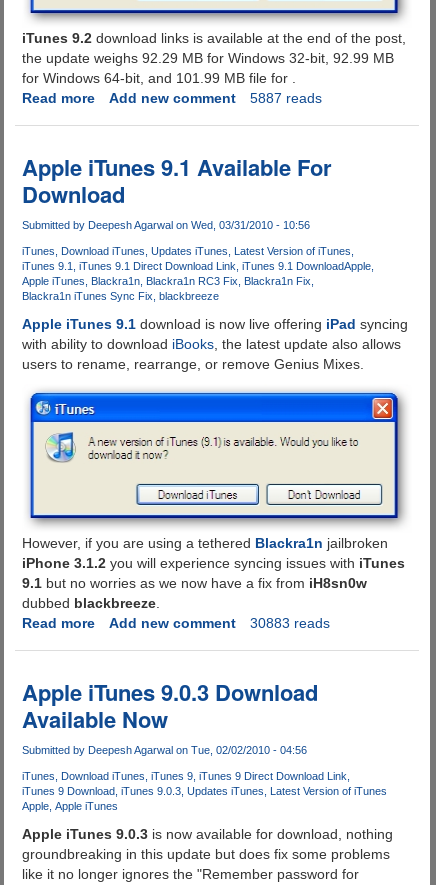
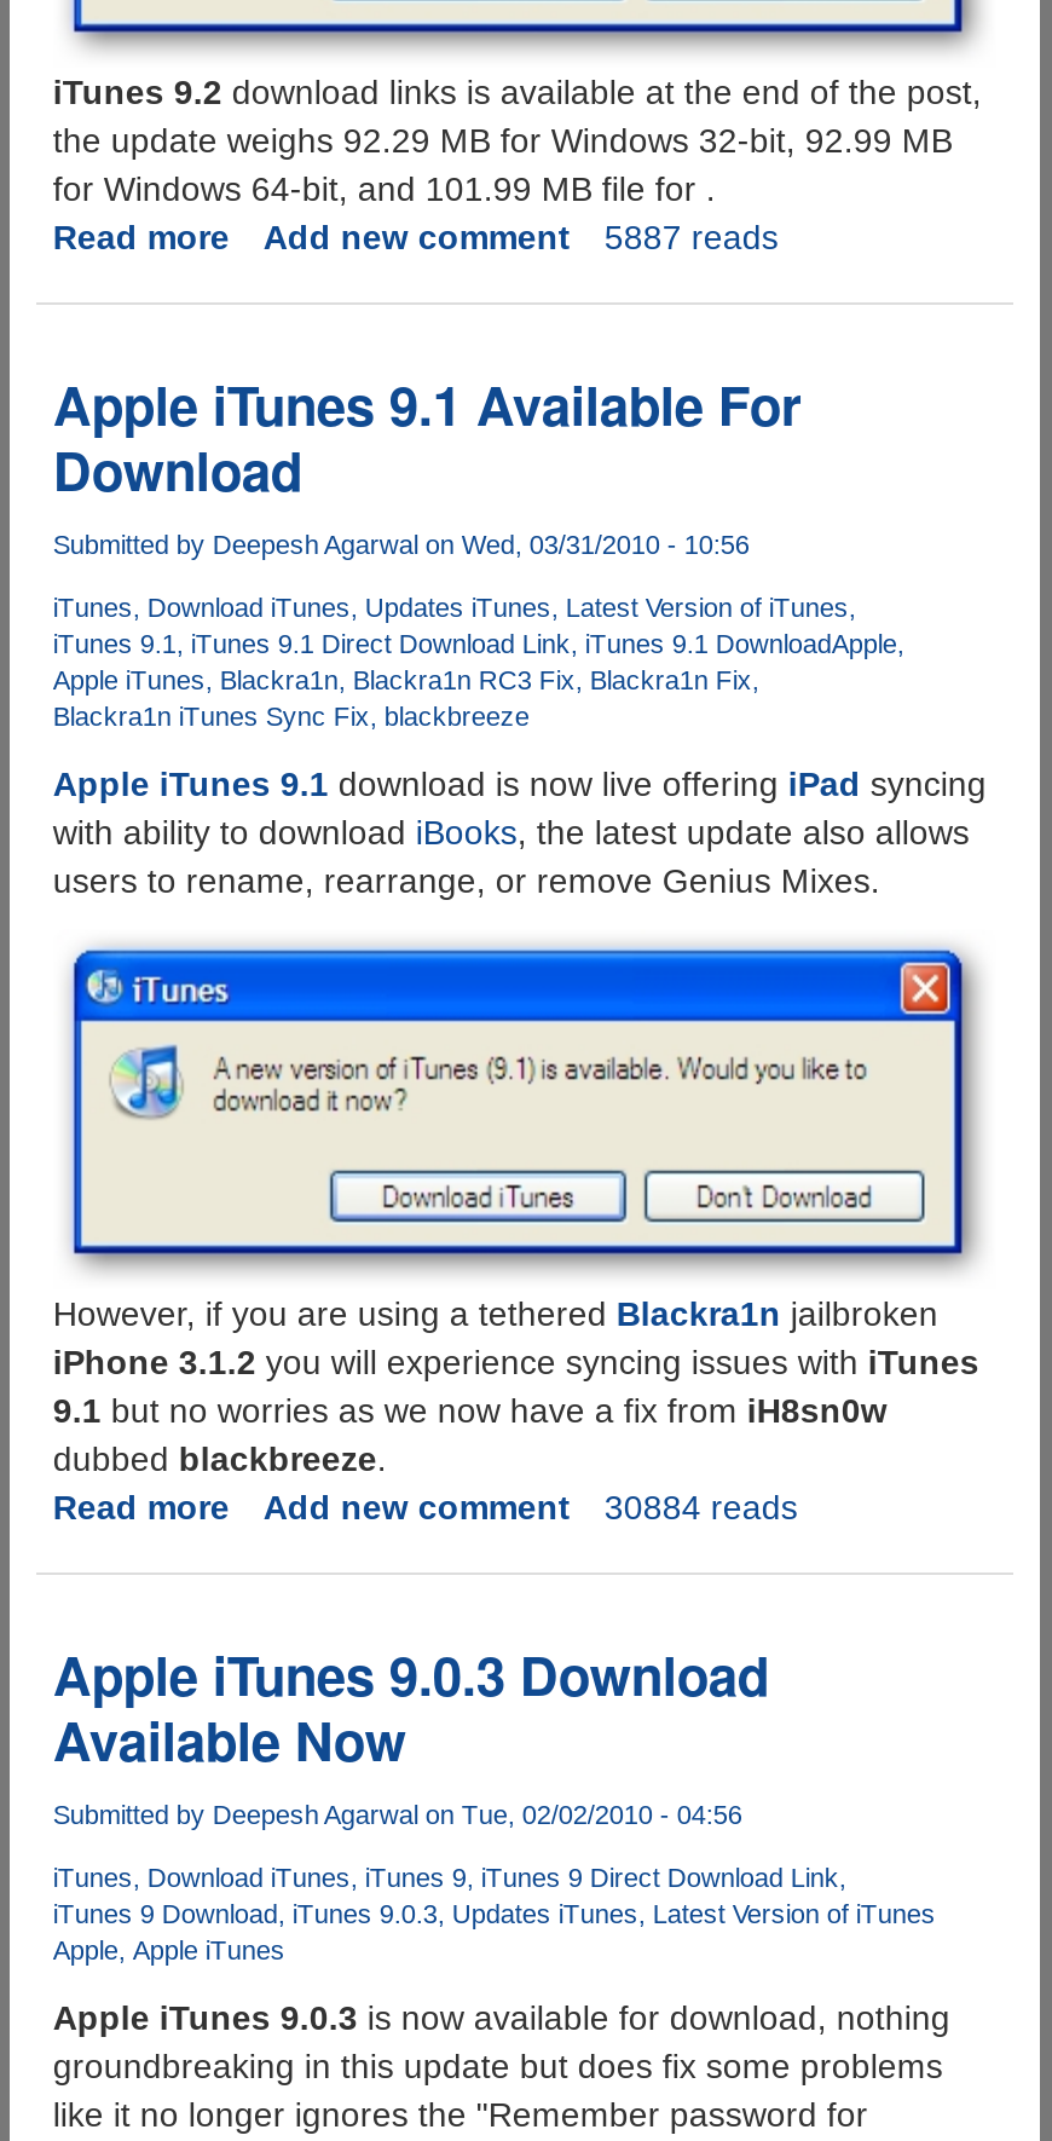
[250,615,330,631] 30883 reads -> [604,1488,798,1527] 30884 reads

